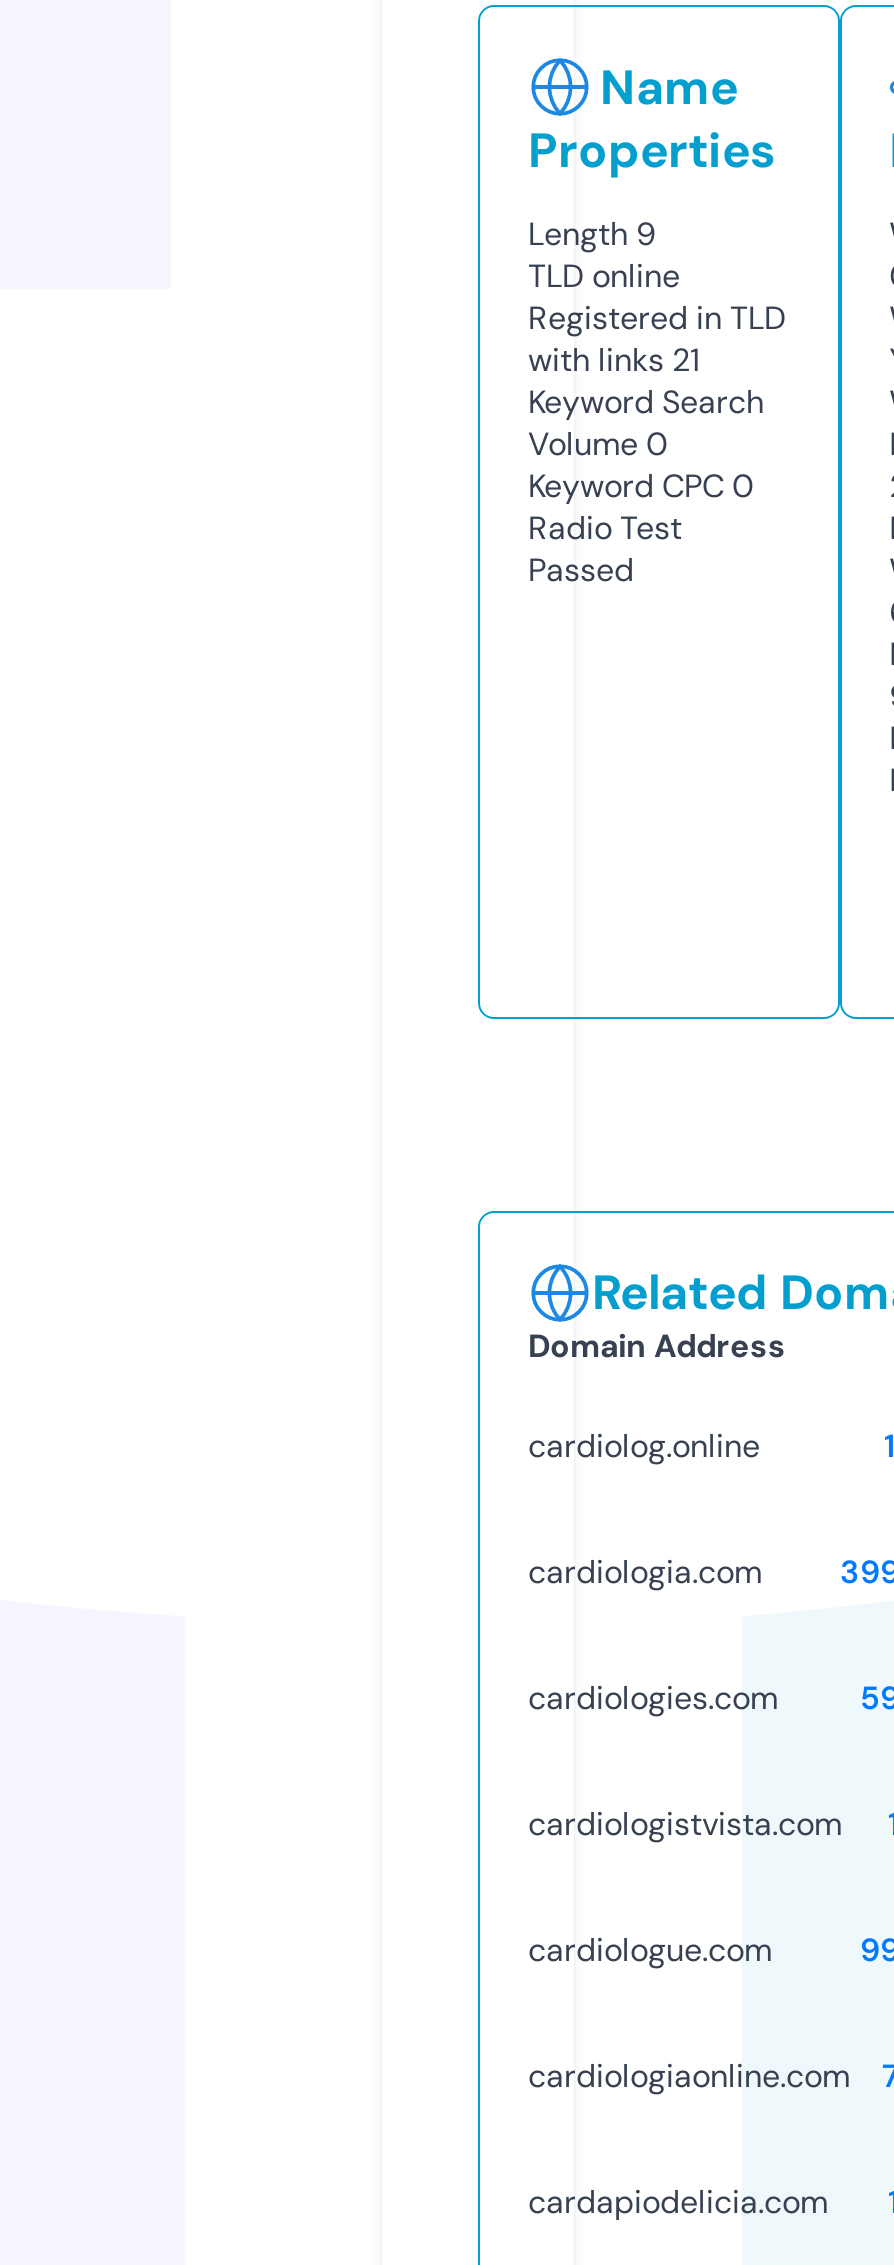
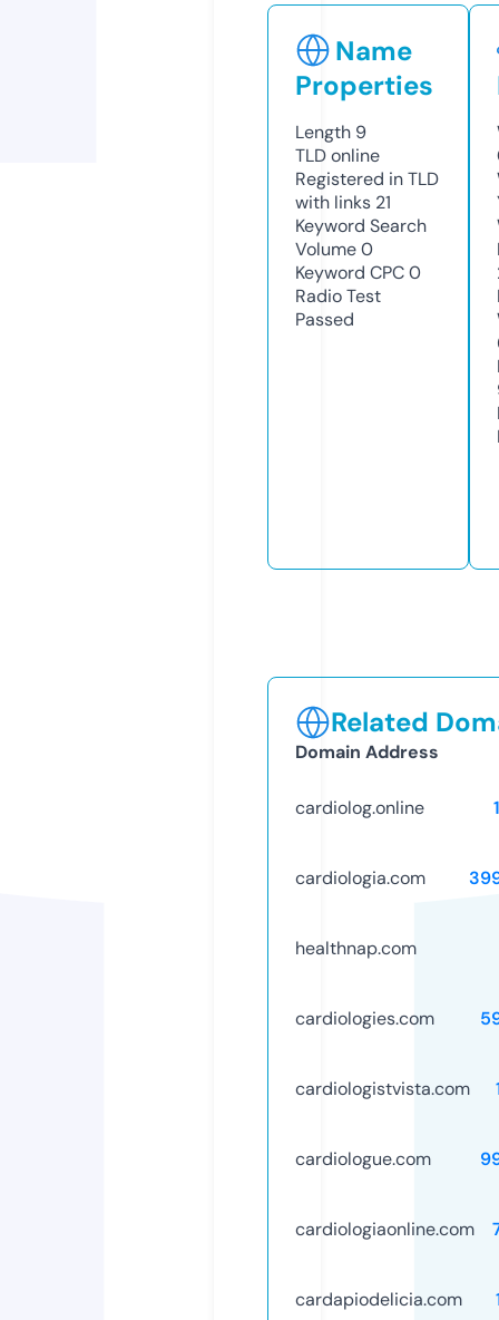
none -> [295,936,417,960] healthnap.com

